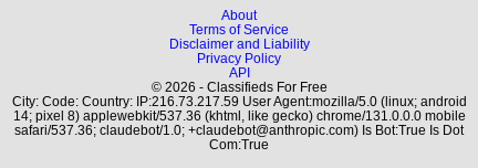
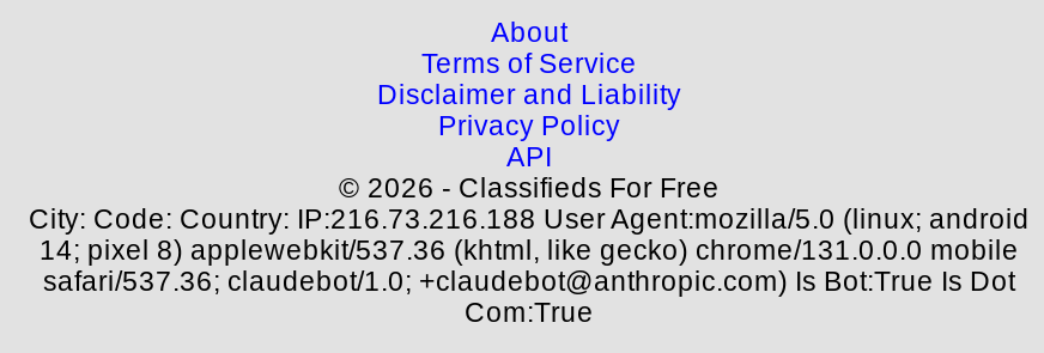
[12,94,466,108] City: Code: Country: IP:216.73.217.59 User Agent:mozilla/5.0 (linux; android -> [29,202,1030,233] City: Code: Country: IP:216.73.216.188 User Agent:mozilla/5.0 (linux; android

